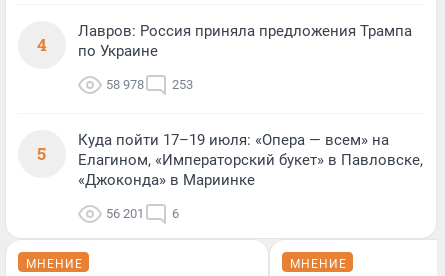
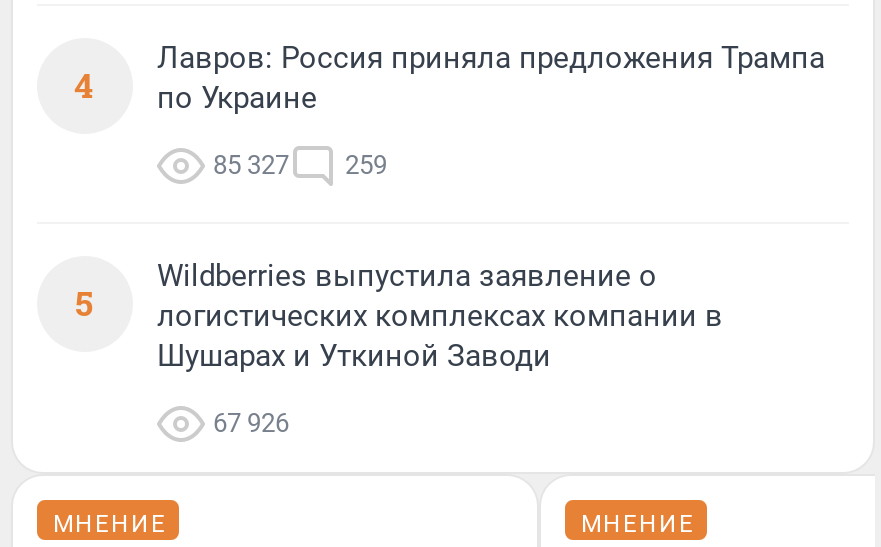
[106,77,144,92] 58 978 -> [213,149,289,179] 85 327
[172,77,193,92] 253 -> [345,149,387,179] 259
[78,131,423,189] Куда пойти 17–19 июля: «Опера — всем» на | Елагином, «Императорский букет» в Павловске, | «Джоконда» в Мариинке -> [157,257,723,373] Wildberries выпустила заявление о | логистических комплексах компании в | Шушарах и Уткиной Заводи
[106,206,179,221] 56 201 | 6 -> [213,407,289,437] 67 926

